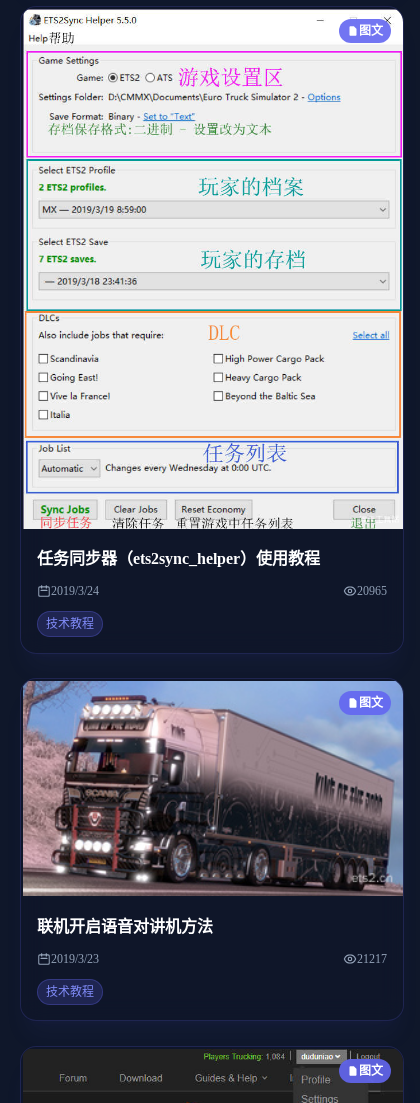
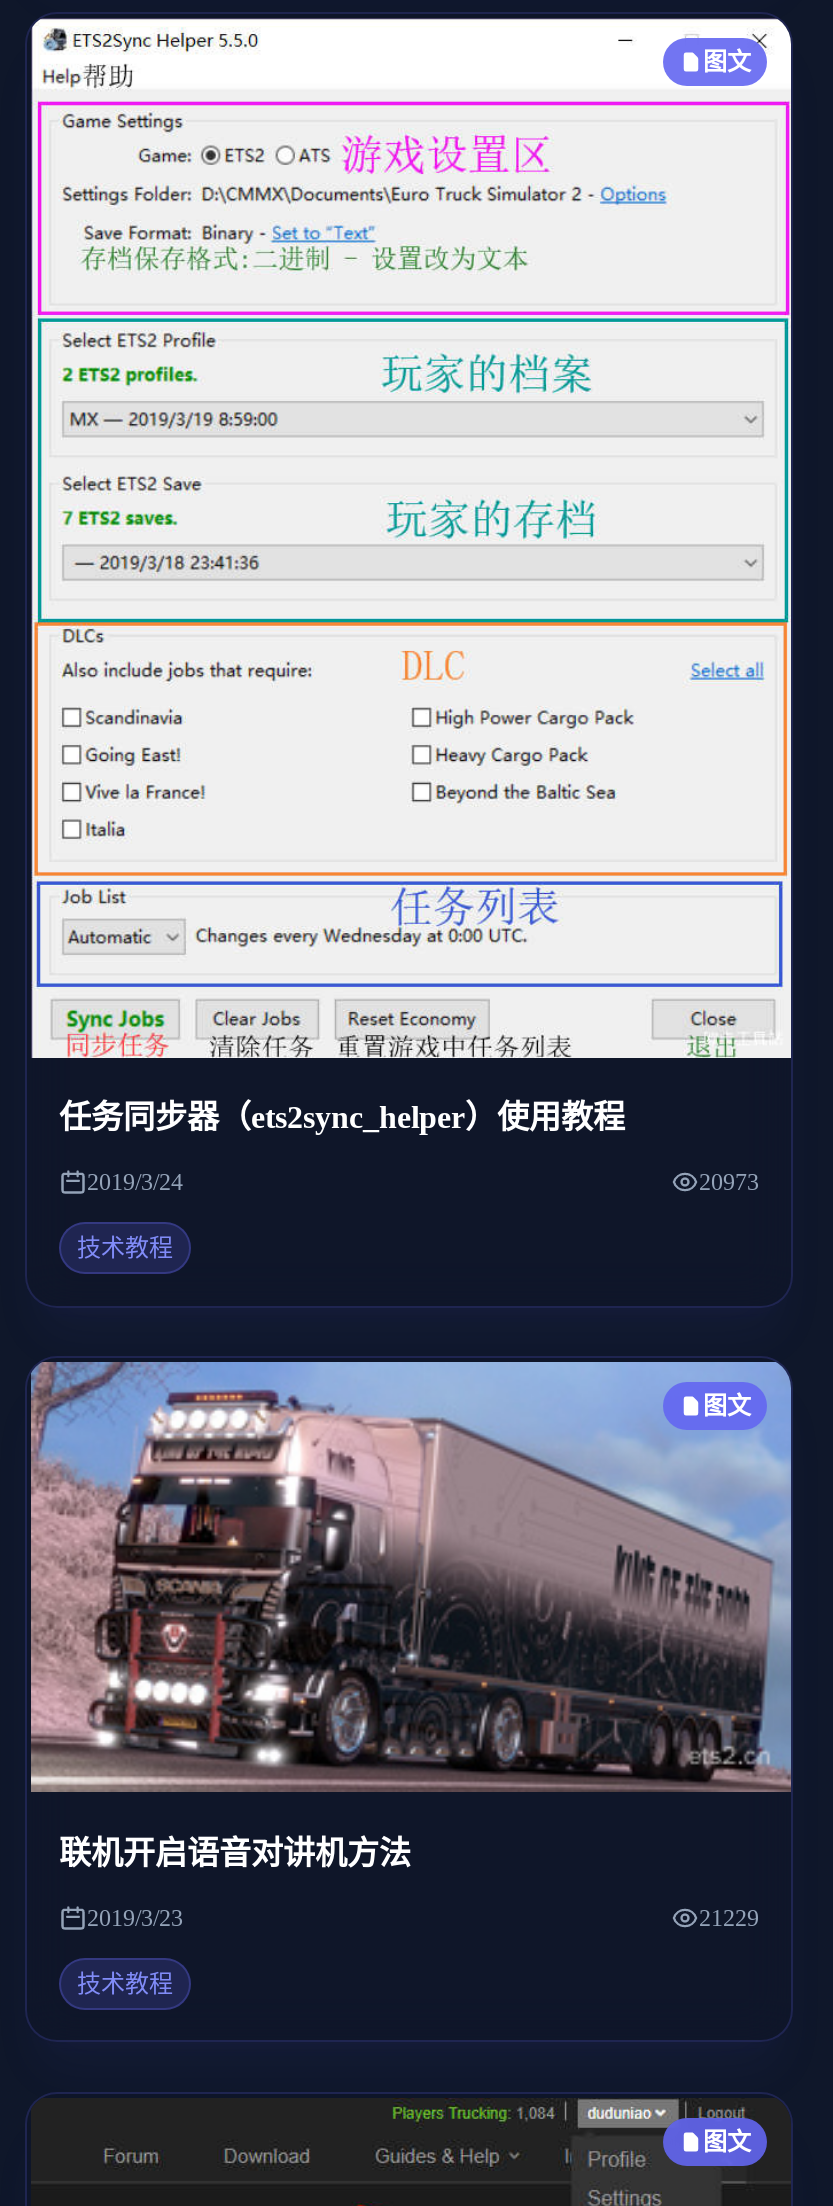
[357,584,387,598] 20965 -> [699,1169,759,1197] 20973
[357,952,387,966] 21217 -> [699,1903,759,1931] 21229

